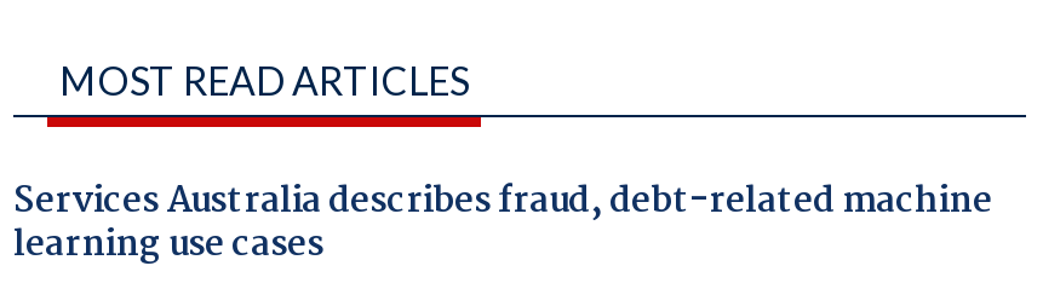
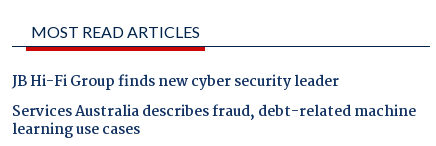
none -> [12,70,339,94] JB Hi-Fi Group finds new cyber security leader

